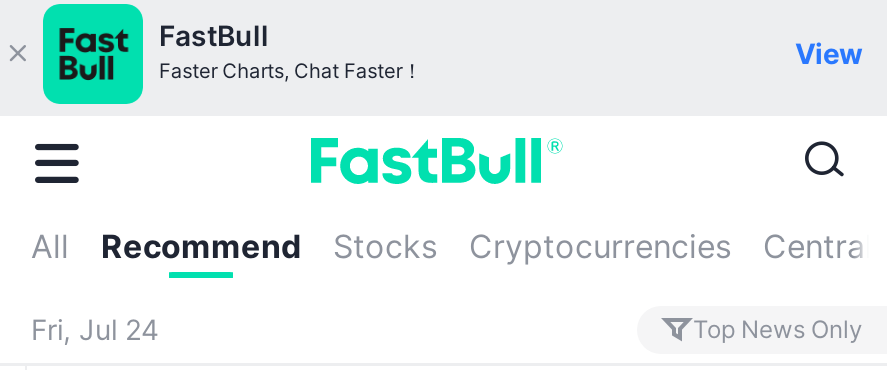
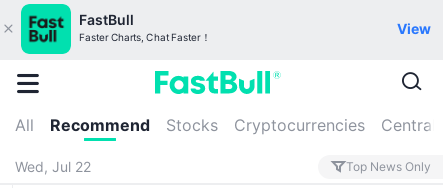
[31,312,159,346] Fri, Jul 24 -> [15,158,91,175] Wed, Jul 22

